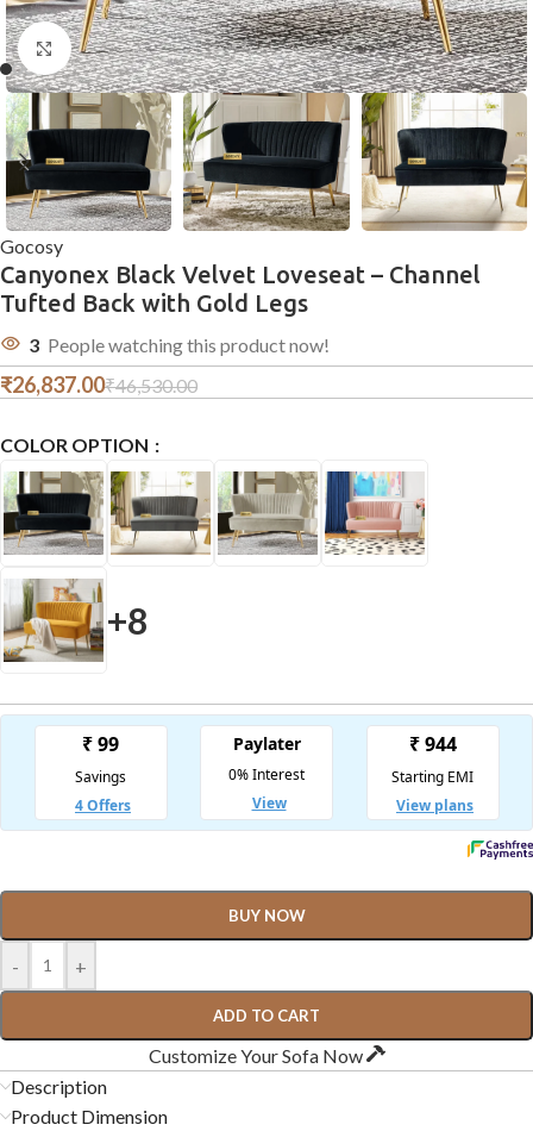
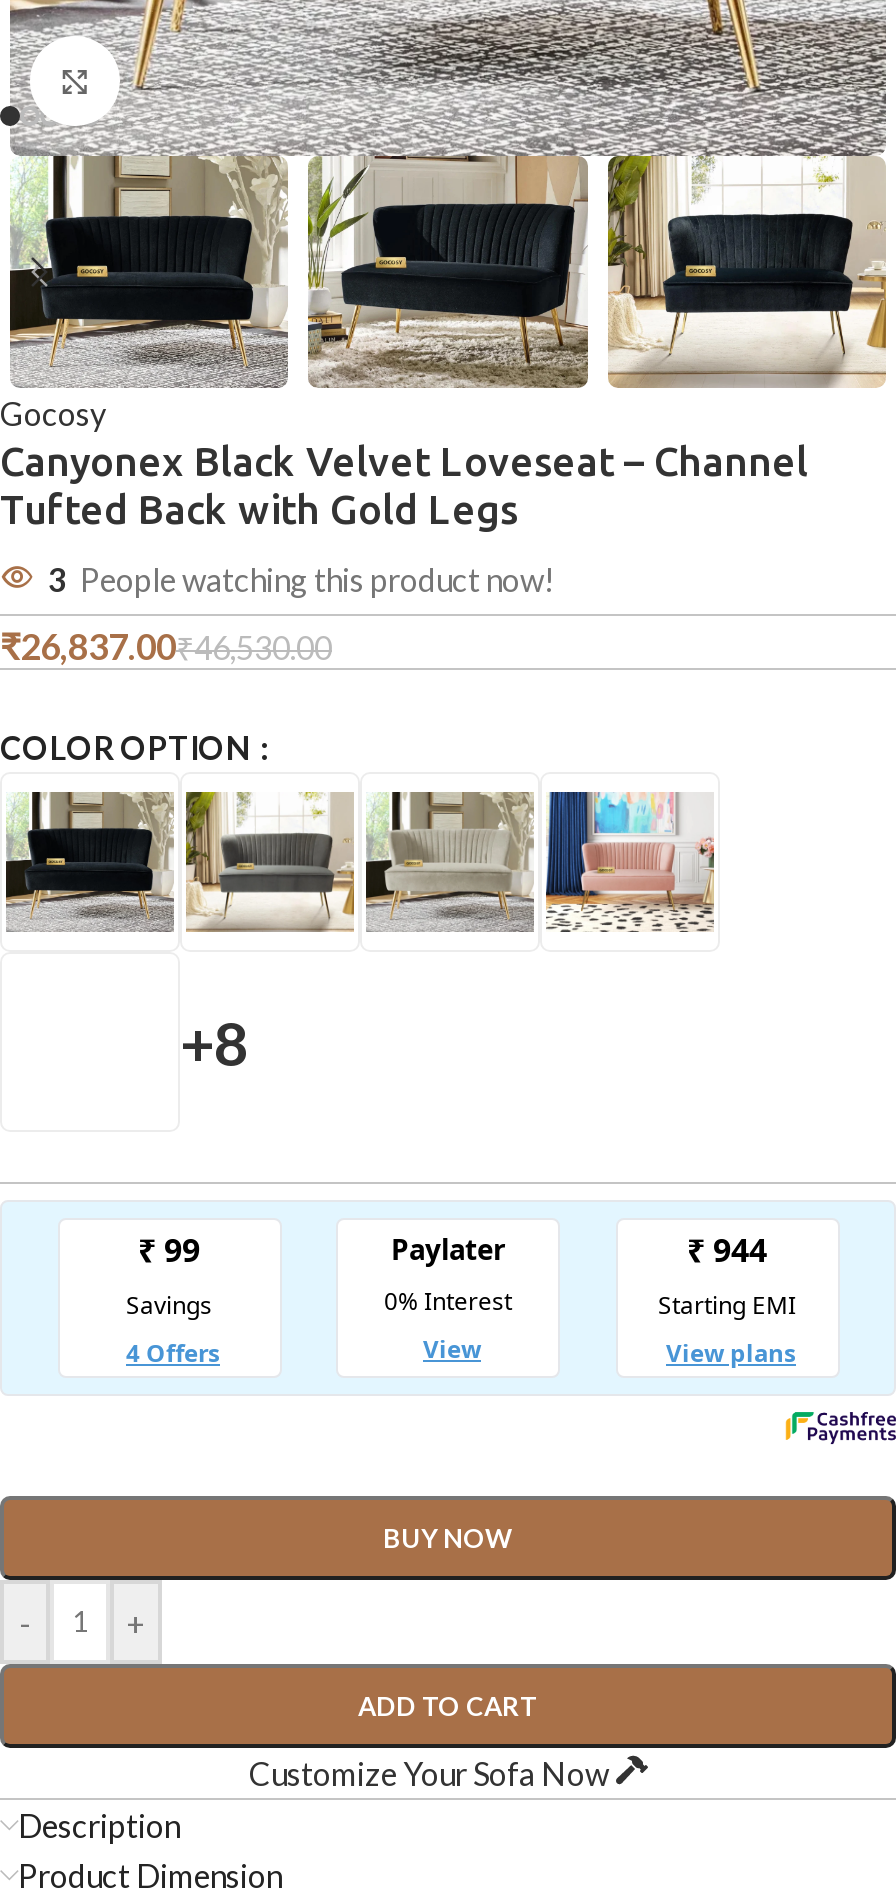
[4,577,105,663] [image] -> none

